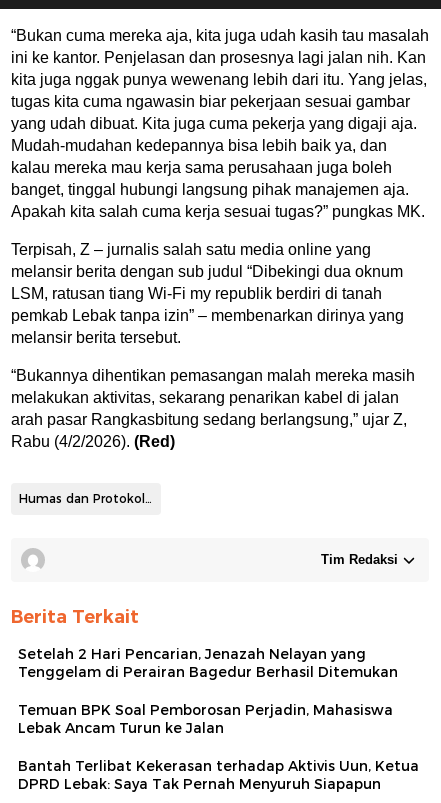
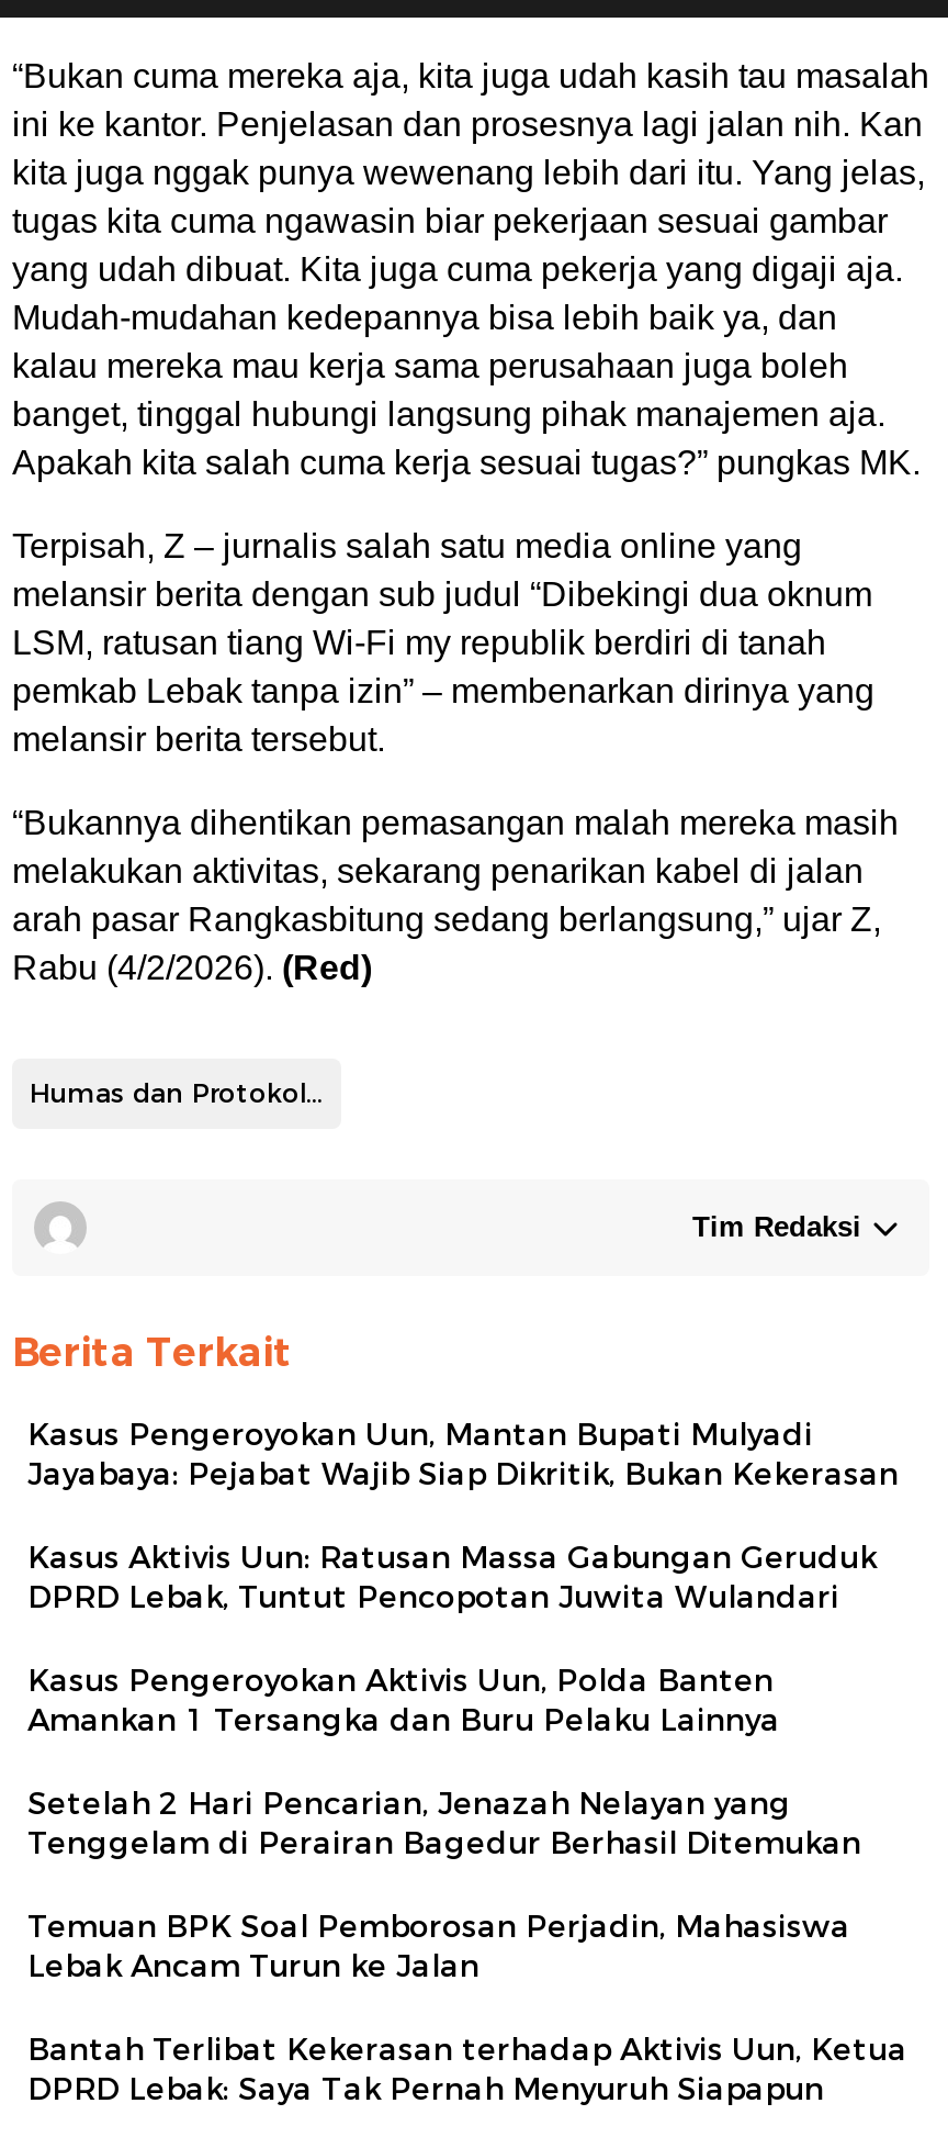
none -> [27,1413,899,1738] Kasus Pengeroyokan Uun, Mantan Bupati Mulyadi | Jayabaya: Pejabat Wajib Siap Dikritik, Bukan Kekerasan | Kasus Aktivis Uun: Ratusan Massa Gabungan Geruduk | DPRD Lebak, Tuntut Pencopotan Juwita Wulandari | Kasus Pengeroyokan Aktivis Uun, Polda Banten | Amankan 1 Tersangka dan Buru Pelaku Lainnya

